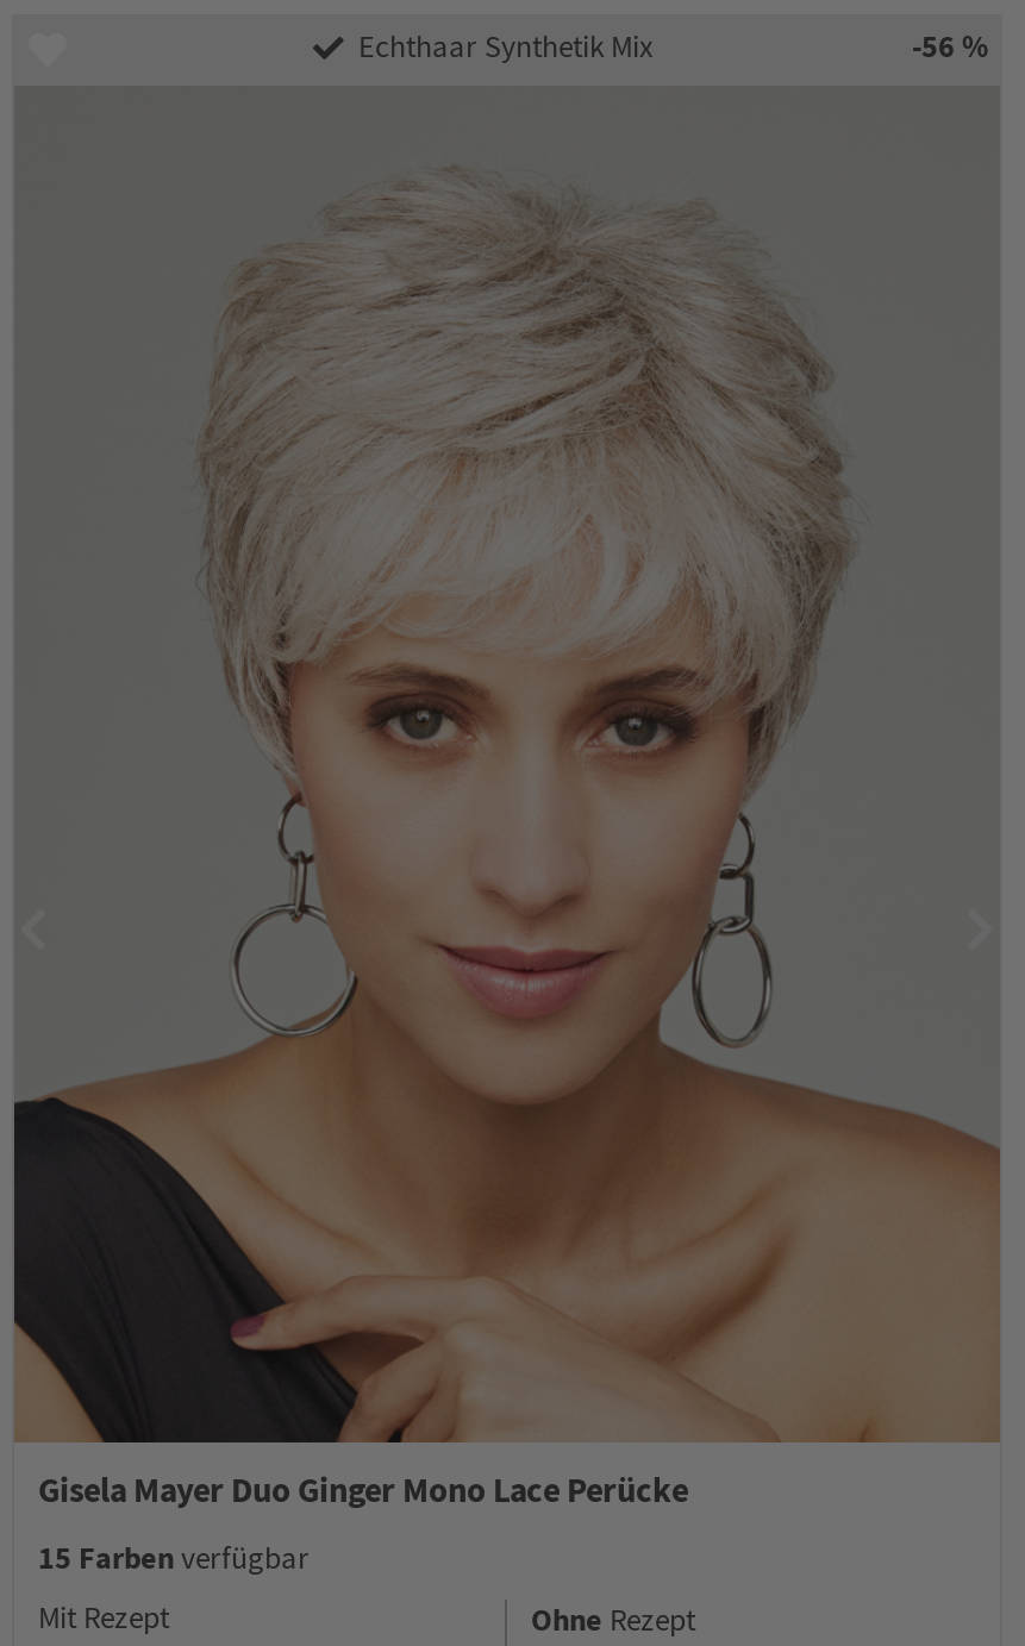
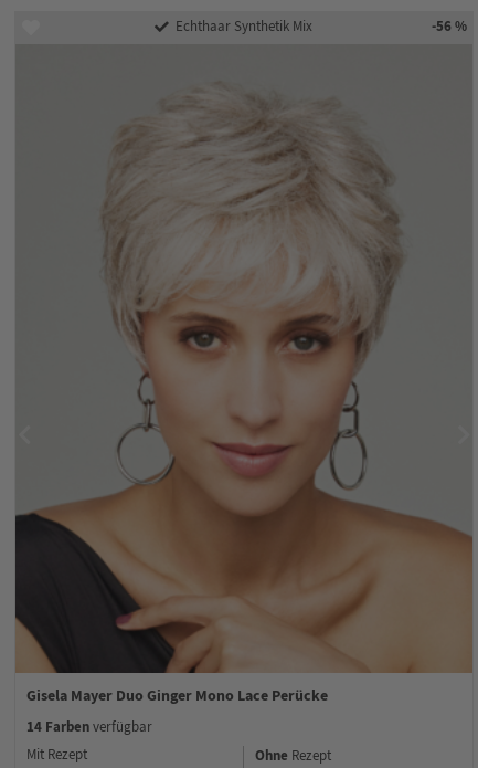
[38,1537,310,1577] 15 Farben verfügbar -> [26,717,152,736] 14 Farben verfügbar

